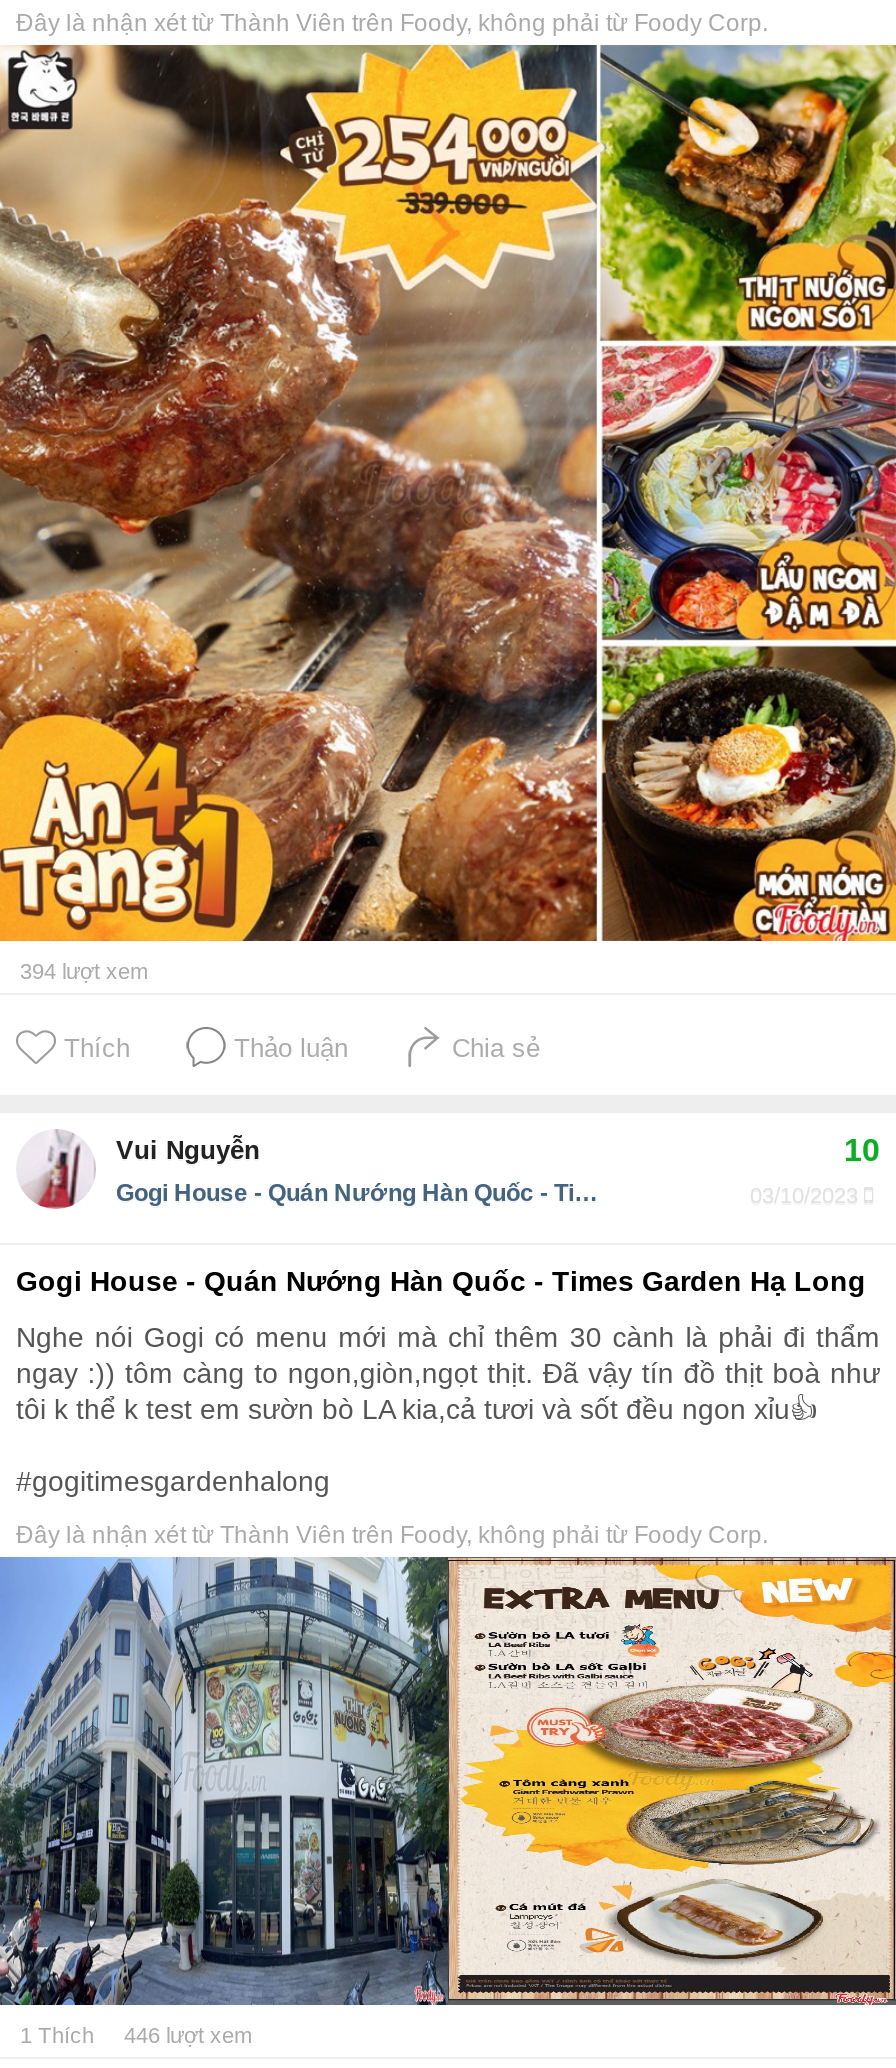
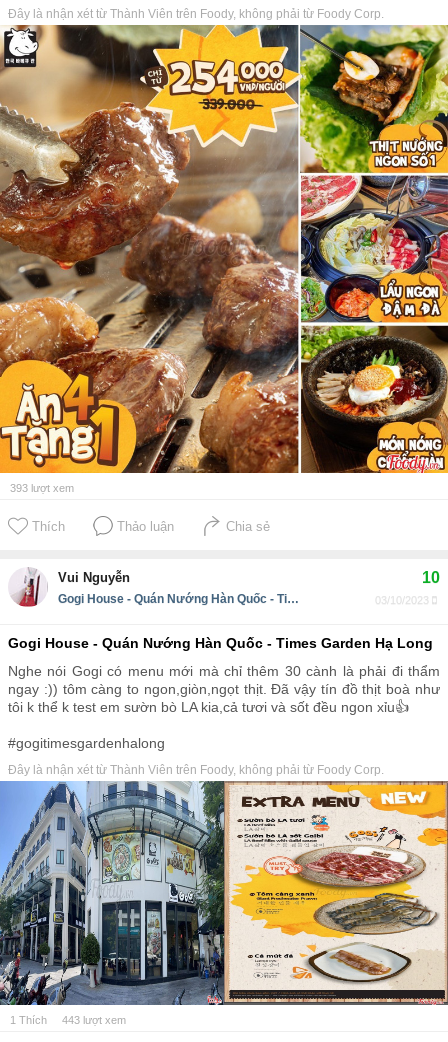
[20,959,148,983] 394 lượt xem -> [10,482,74,494] 393 lượt xem
[20,2023,252,2047] 1 Thích 446 lượt xem -> [10,1014,126,1026] 1 Thích 443 lượt xem

